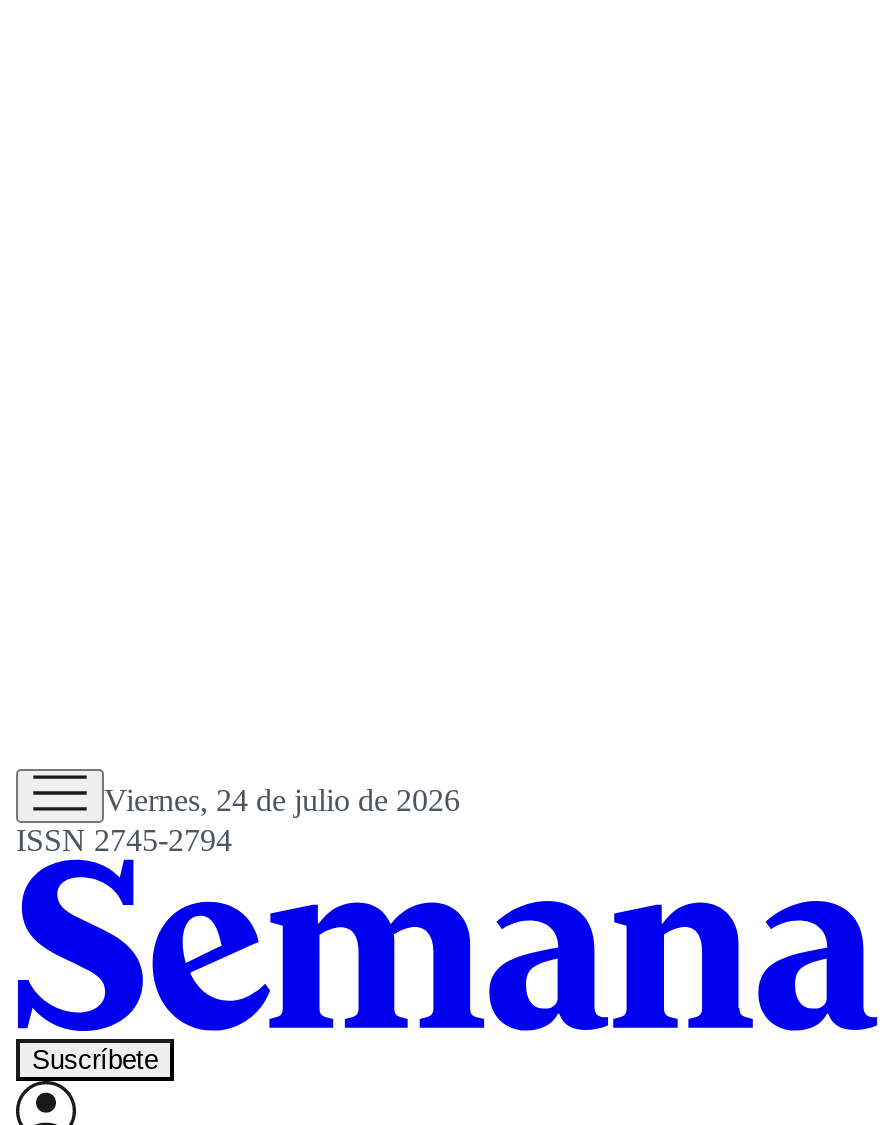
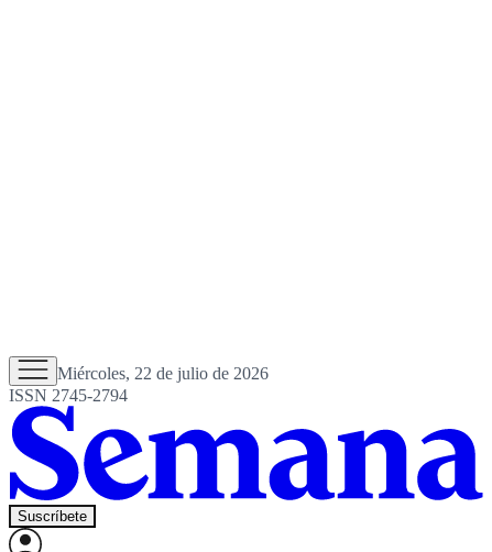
[104,783,460,817] Viernes, 24 de julio de 2026 -> [57,364,269,383] Miércoles, 22 de julio de 2026

